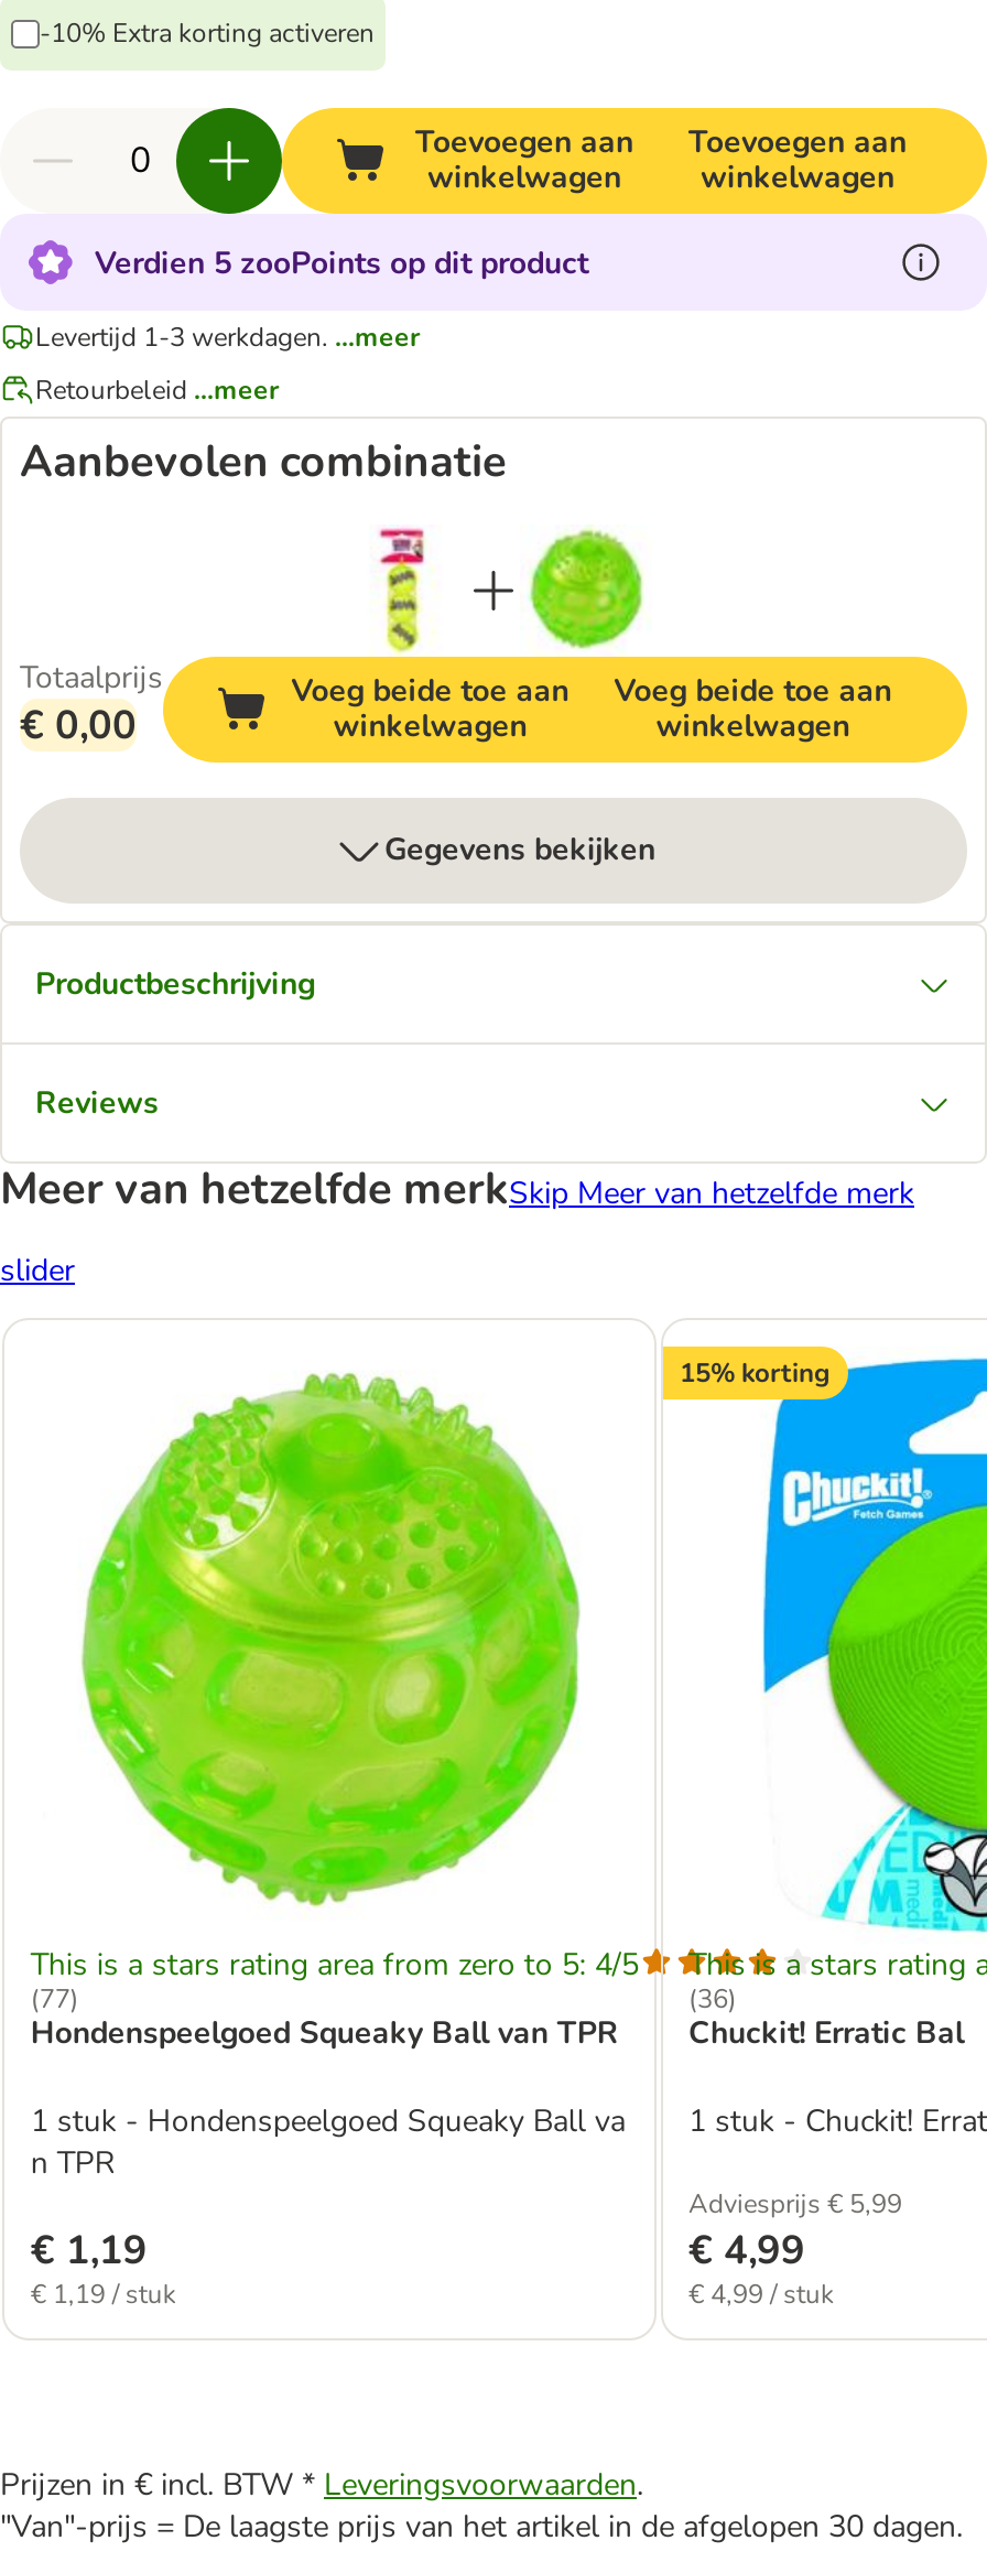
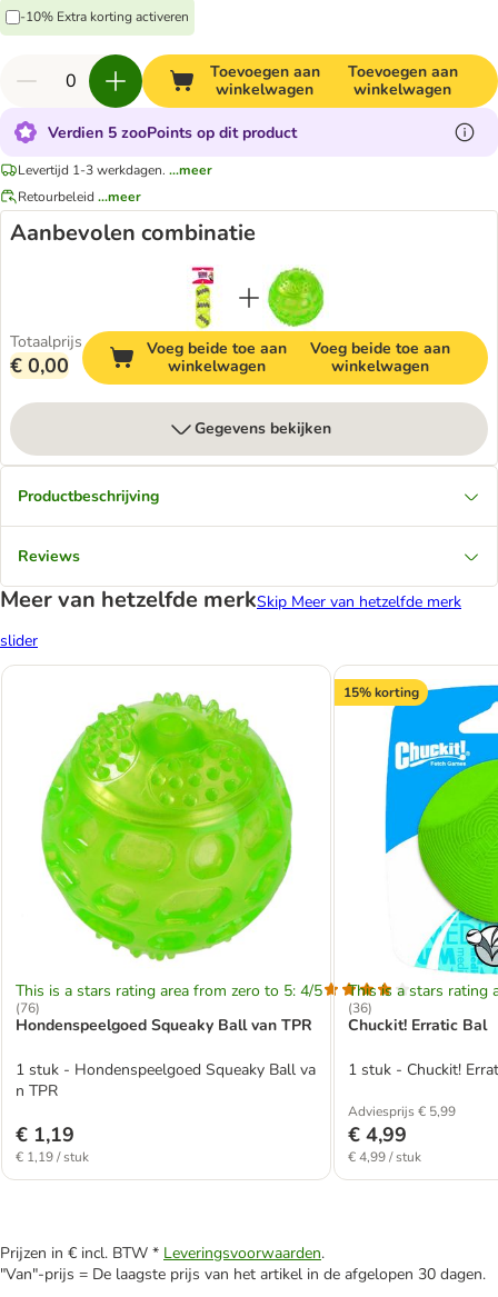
[31,1981,79,2016] (77) -> [15,999,40,1017] (76)

